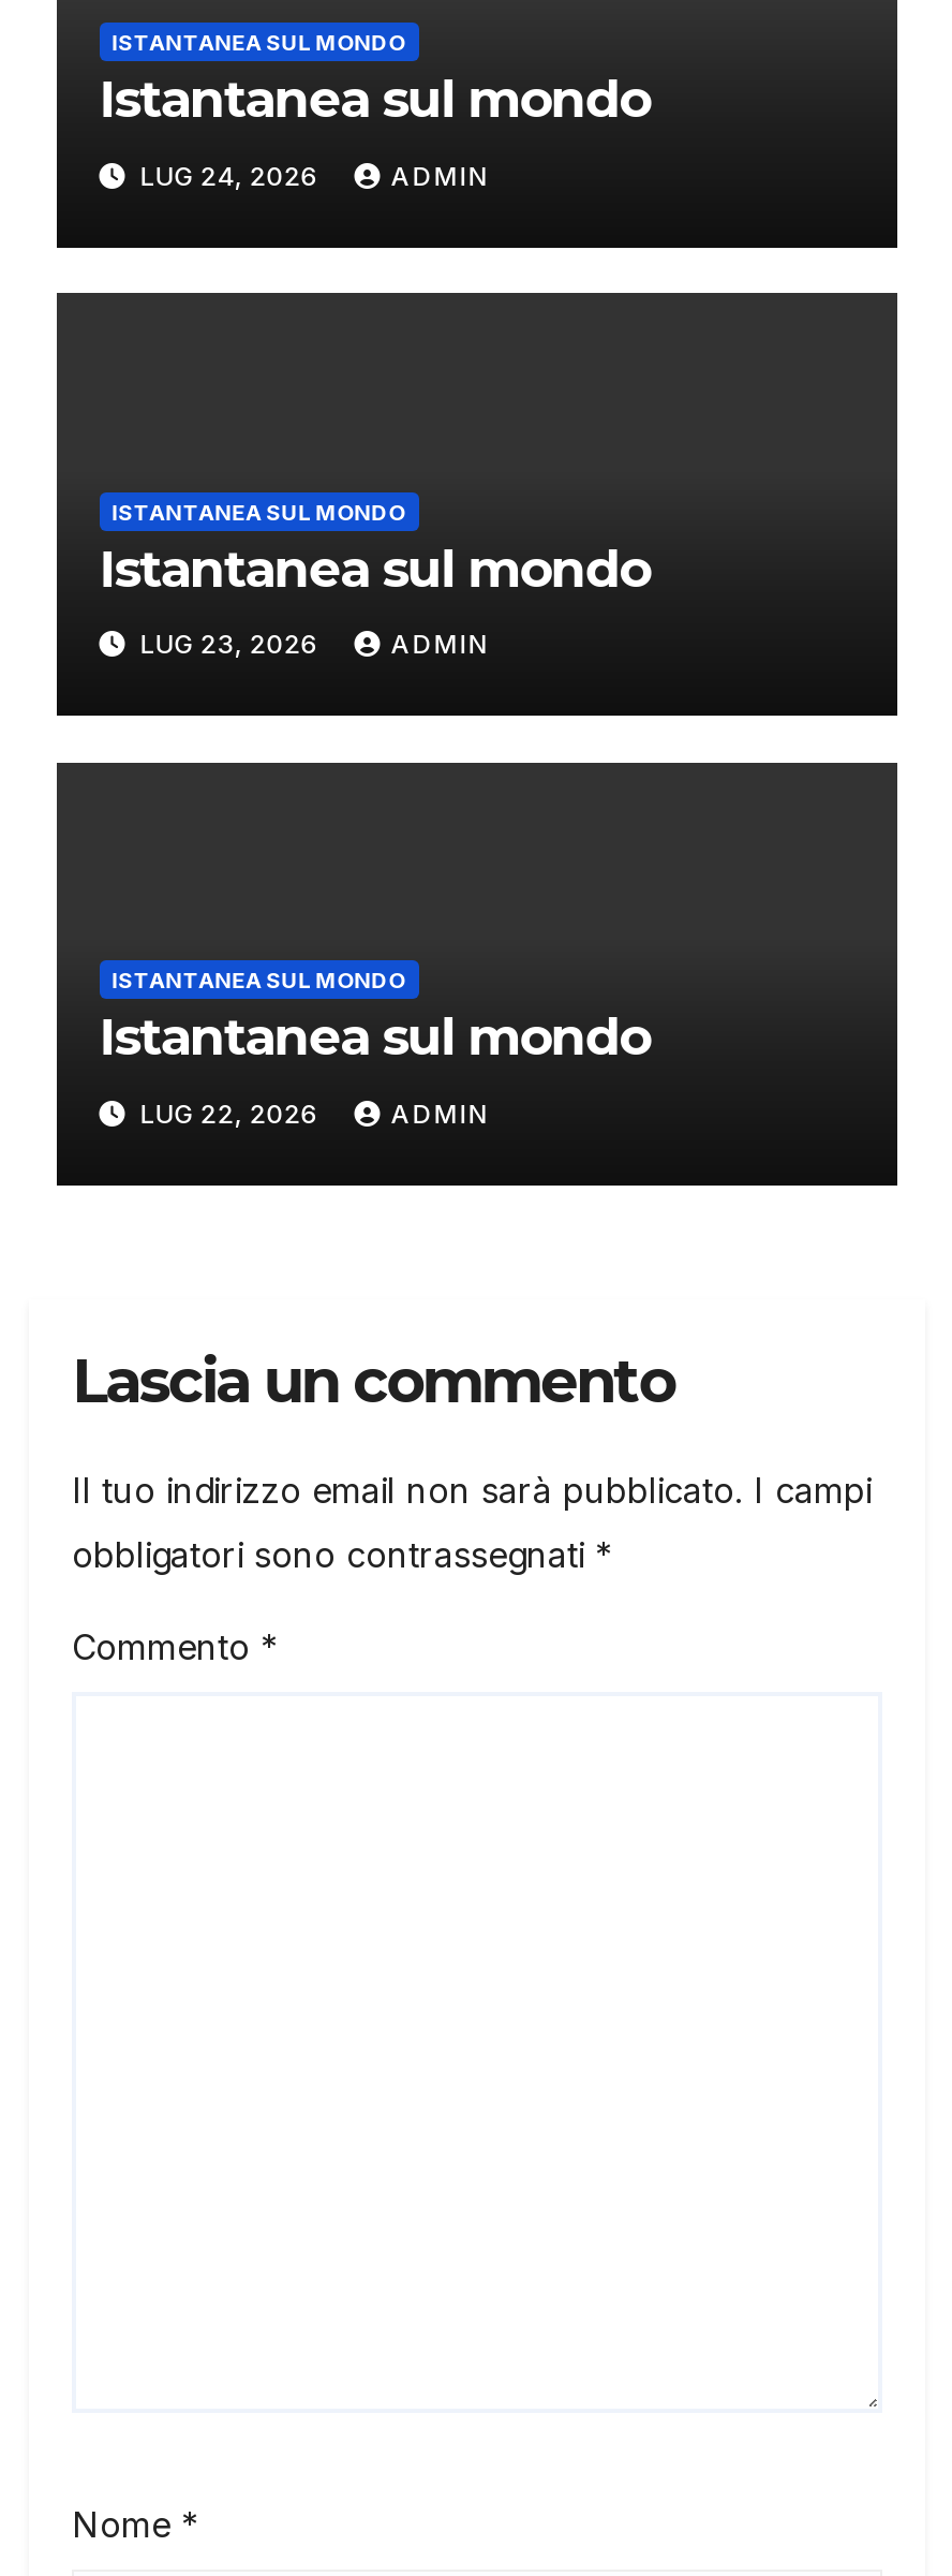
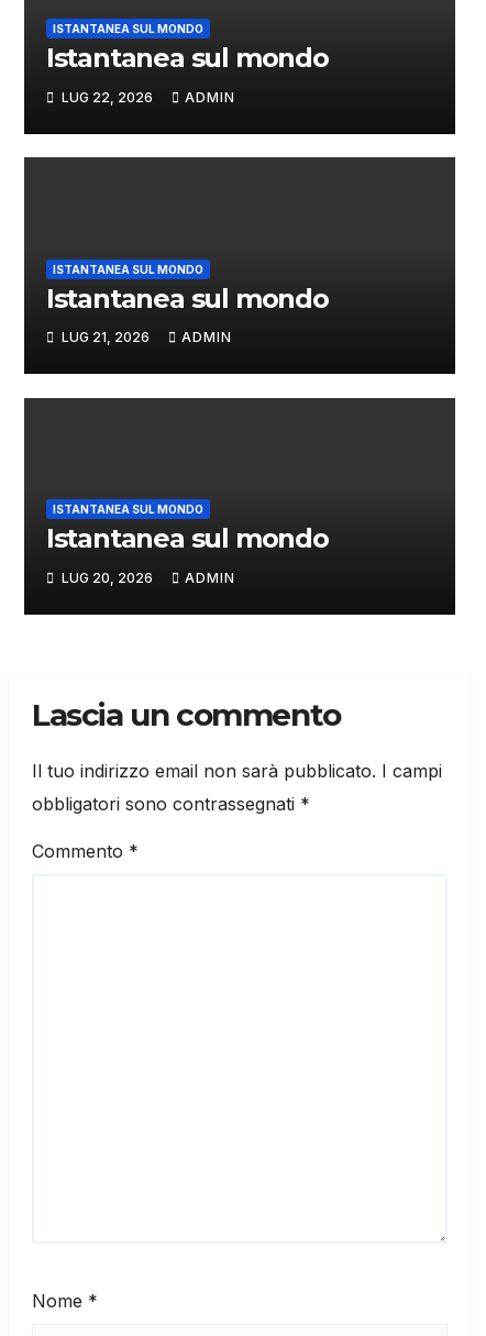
[134,159,324,192] LUG 24, 2026 -> [58,89,156,105] LUG 22, 2026
[134,628,324,660] LUG 23, 2026 -> [58,329,153,345] LUG 21, 2026
[134,1097,324,1129] LUG 22, 2026 -> [58,569,156,586] LUG 20, 2026

